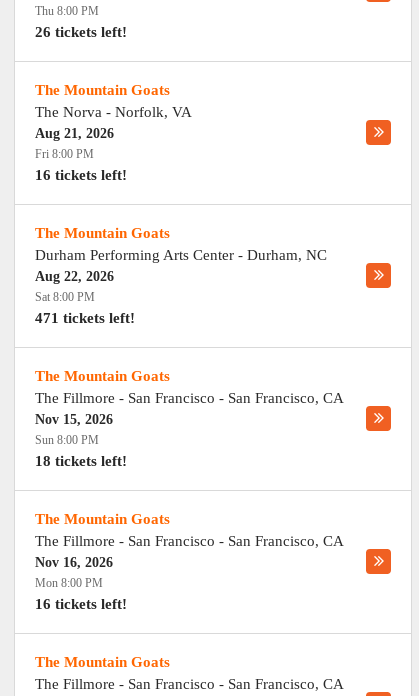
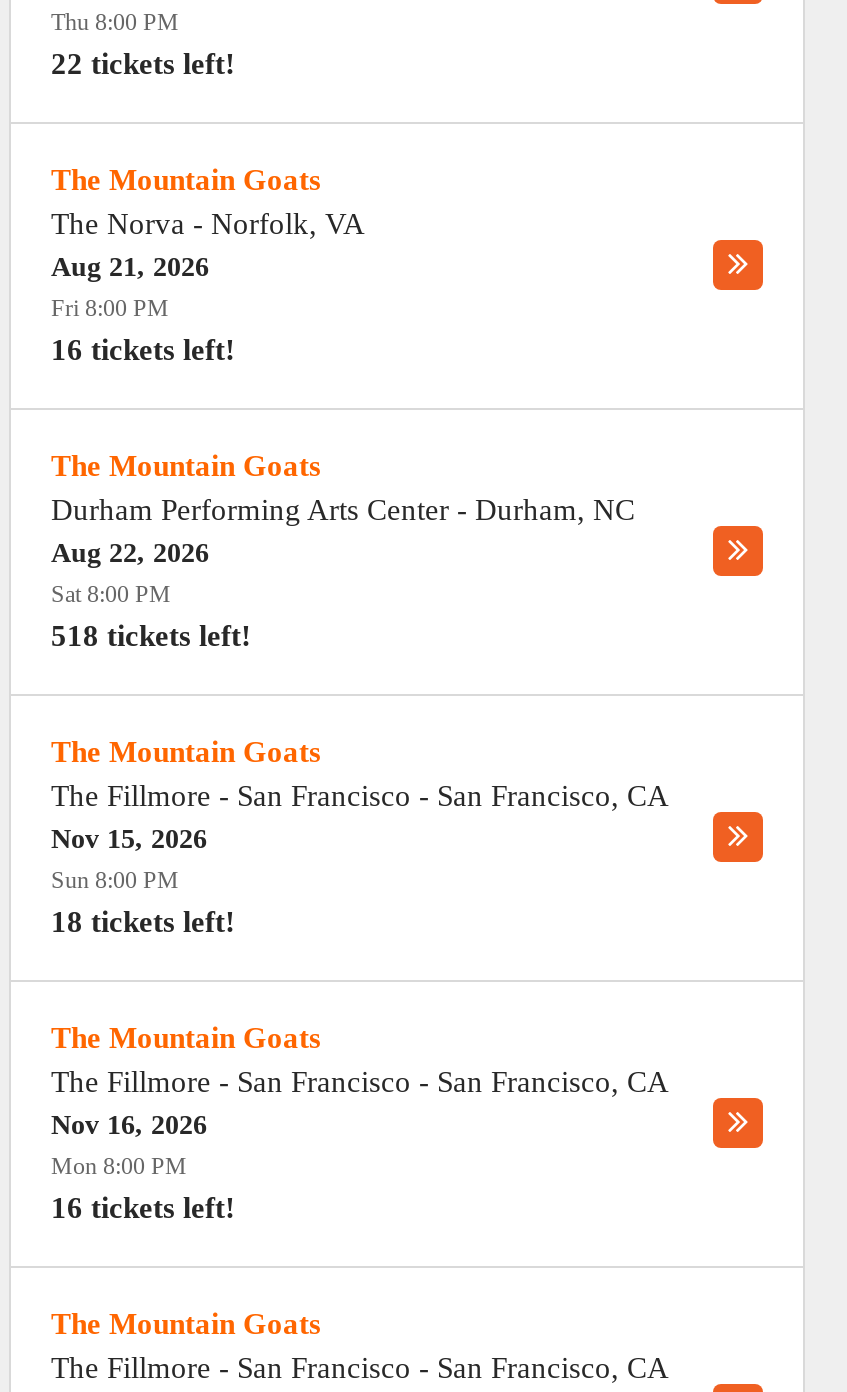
[35,24,127,40] 26 tickets left! -> [51,48,235,80] 22 tickets left!
[35,310,135,326] 471 tickets left! -> [51,620,251,652] 518 tickets left!

